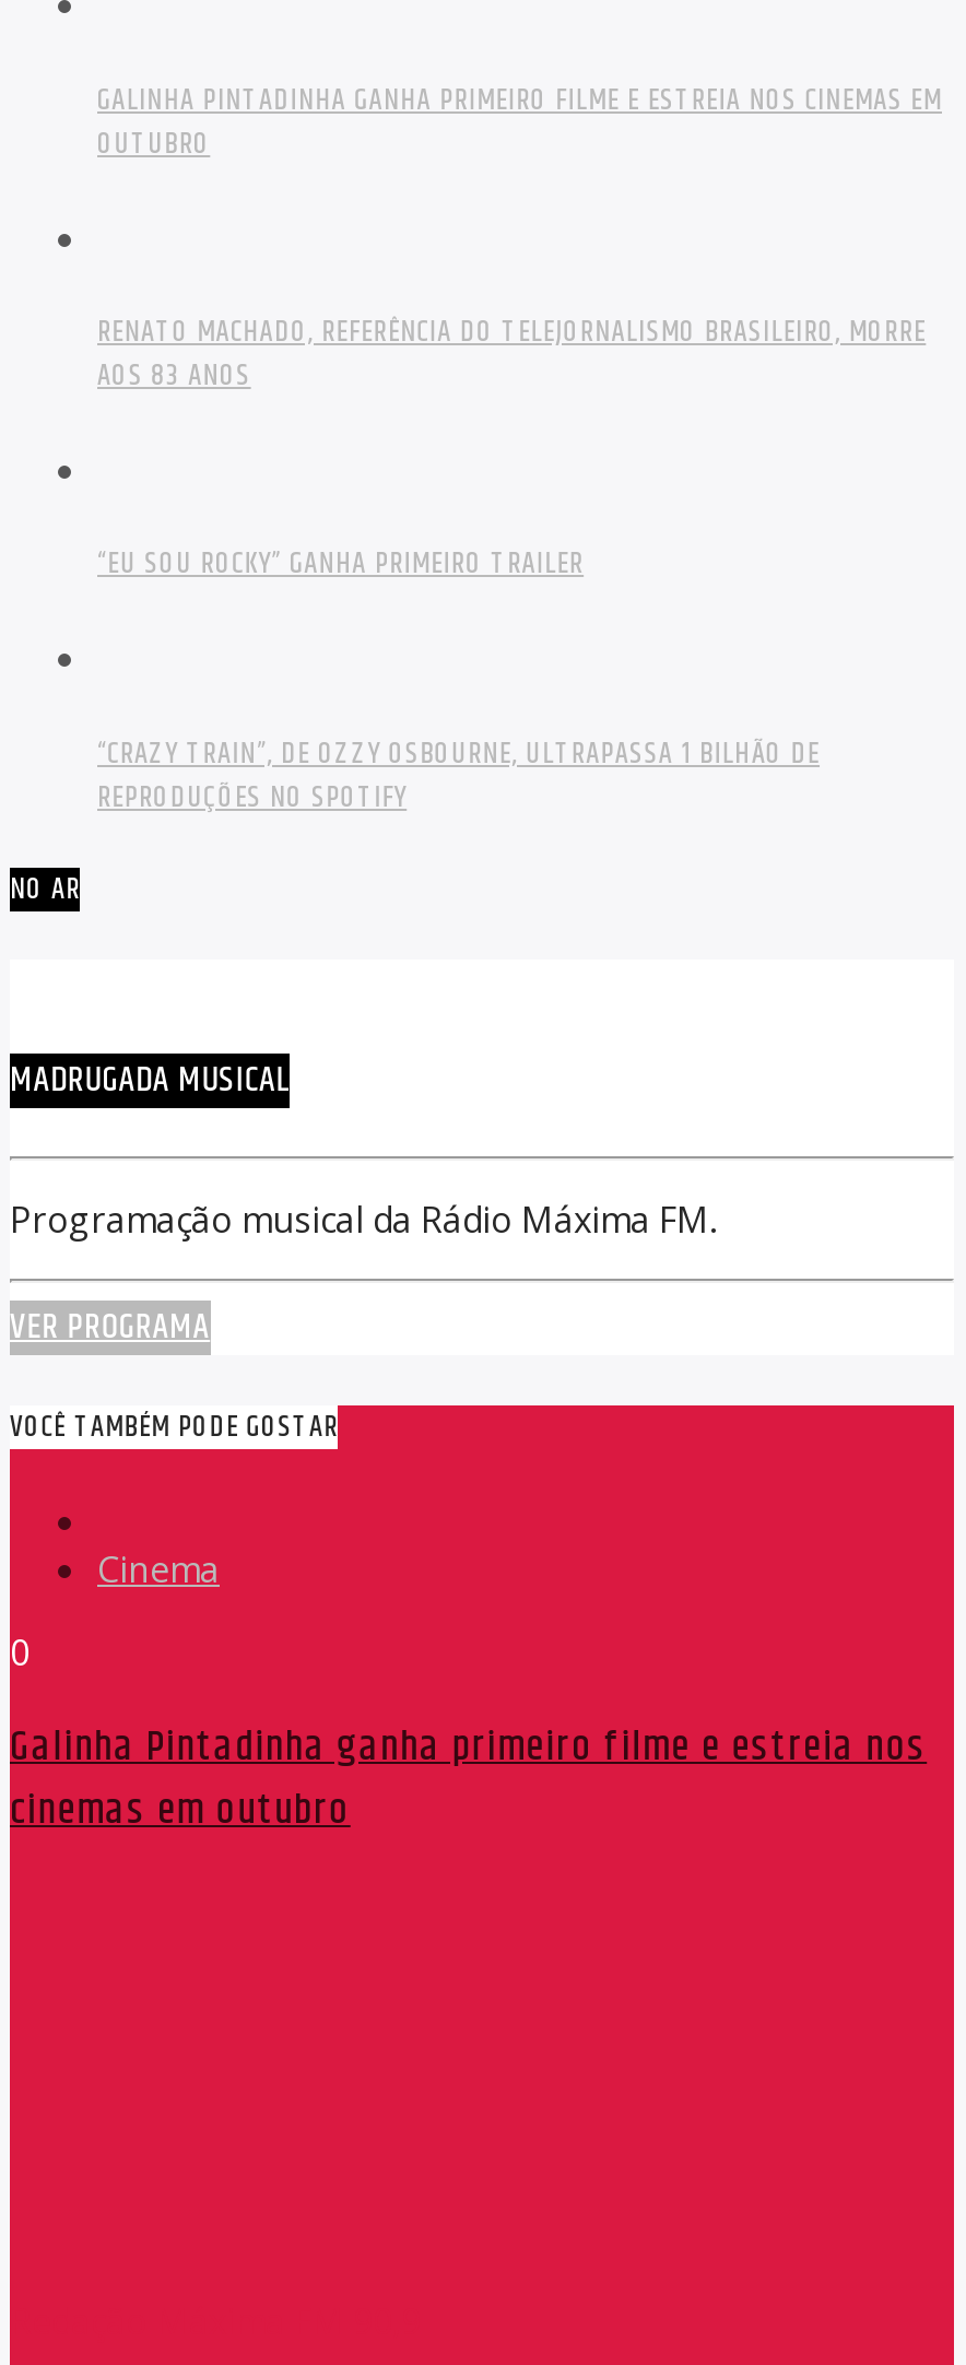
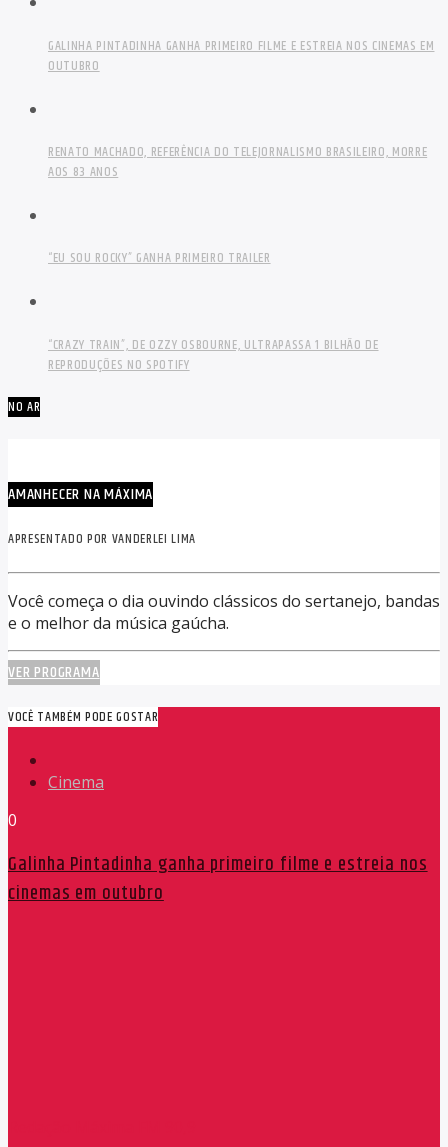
[10,1054,716,1245] MADRUGADA MUSICAL | Programação musical da Rádio Máxima FM. -> [8,482,440,633] AMANHECER NA MÁXIMA | APRESENTADO POR VANDERLEI LIMA | Você começa o dia ouvindo clássicos do sertanejo, bandas | e o melhor da música gaúcha.

